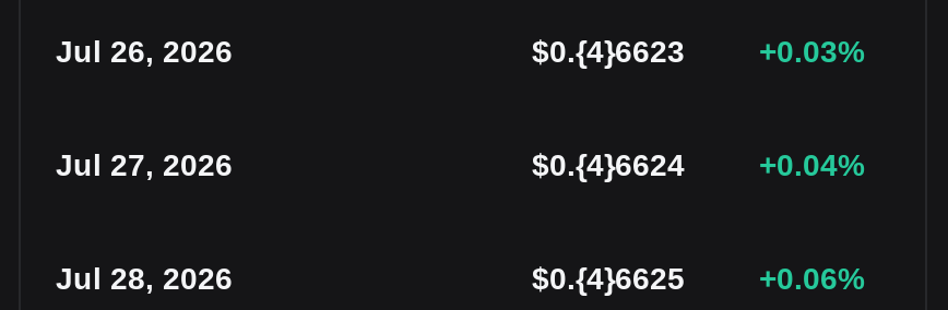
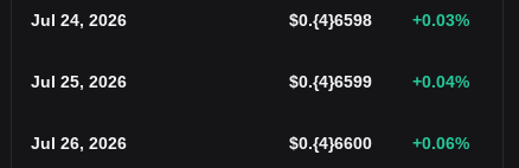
[56,34,233,69] Jul 26, 2026 -> [31,11,127,30] Jul 24, 2026
[532,34,685,69] $0.{4}6623 -> [289,11,372,30] $0.{4}6598
[56,147,233,182] Jul 27, 2026 -> [31,72,127,91] Jul 25, 2026
[532,147,685,182] $0.{4}6624 -> [289,72,372,91] $0.{4}6599
[56,261,233,296] Jul 28, 2026 -> [31,134,127,153] Jul 26, 2026
[532,261,685,296] $0.{4}6625 -> [289,134,372,153] $0.{4}6600

